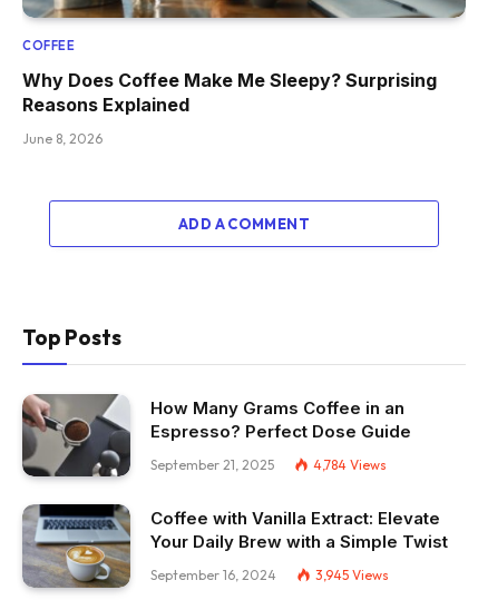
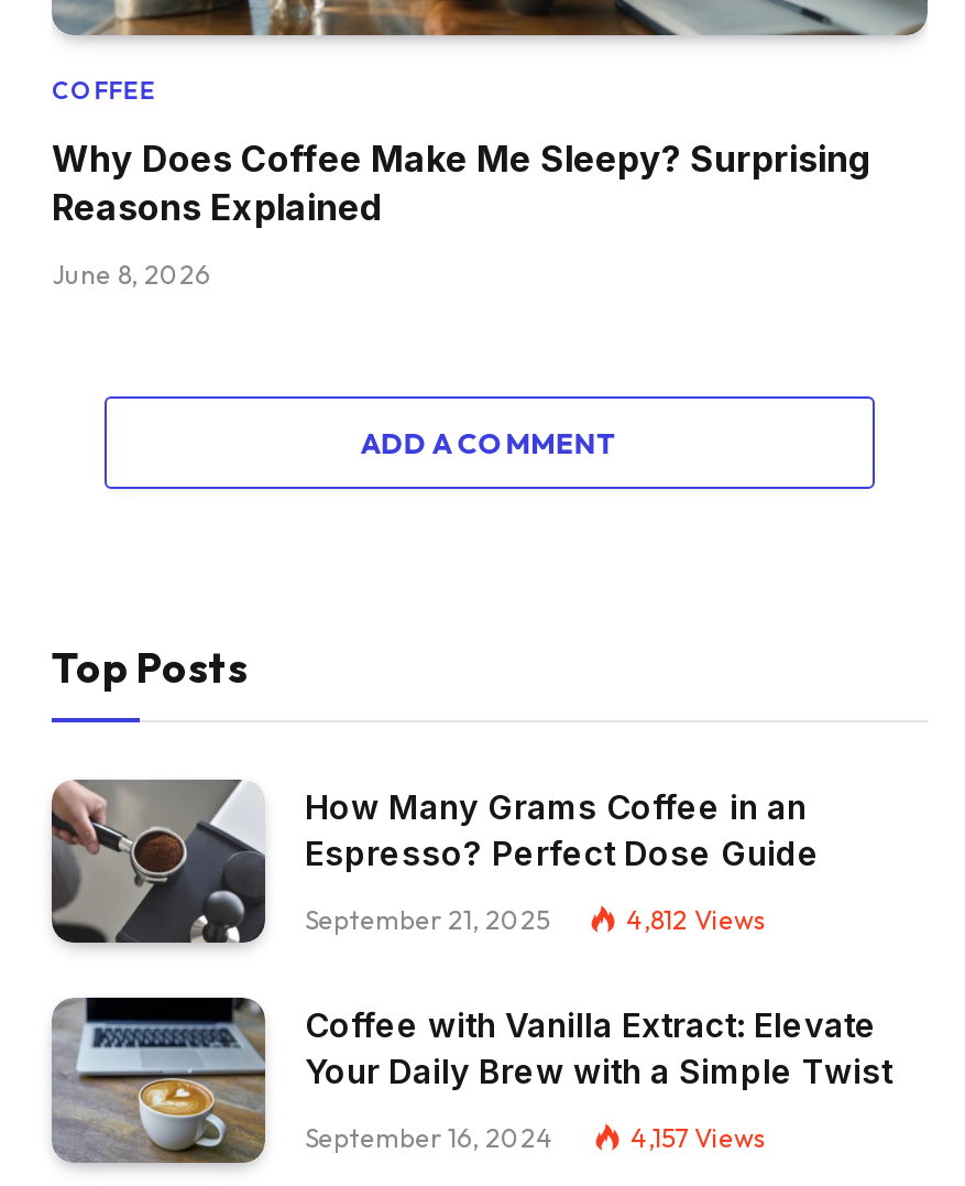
[313,456,387,473] 4,784 Views -> [626,902,767,935] 4,812 Views
[315,567,389,584] 3,945 Views -> [630,1122,767,1155] 4,157 Views

